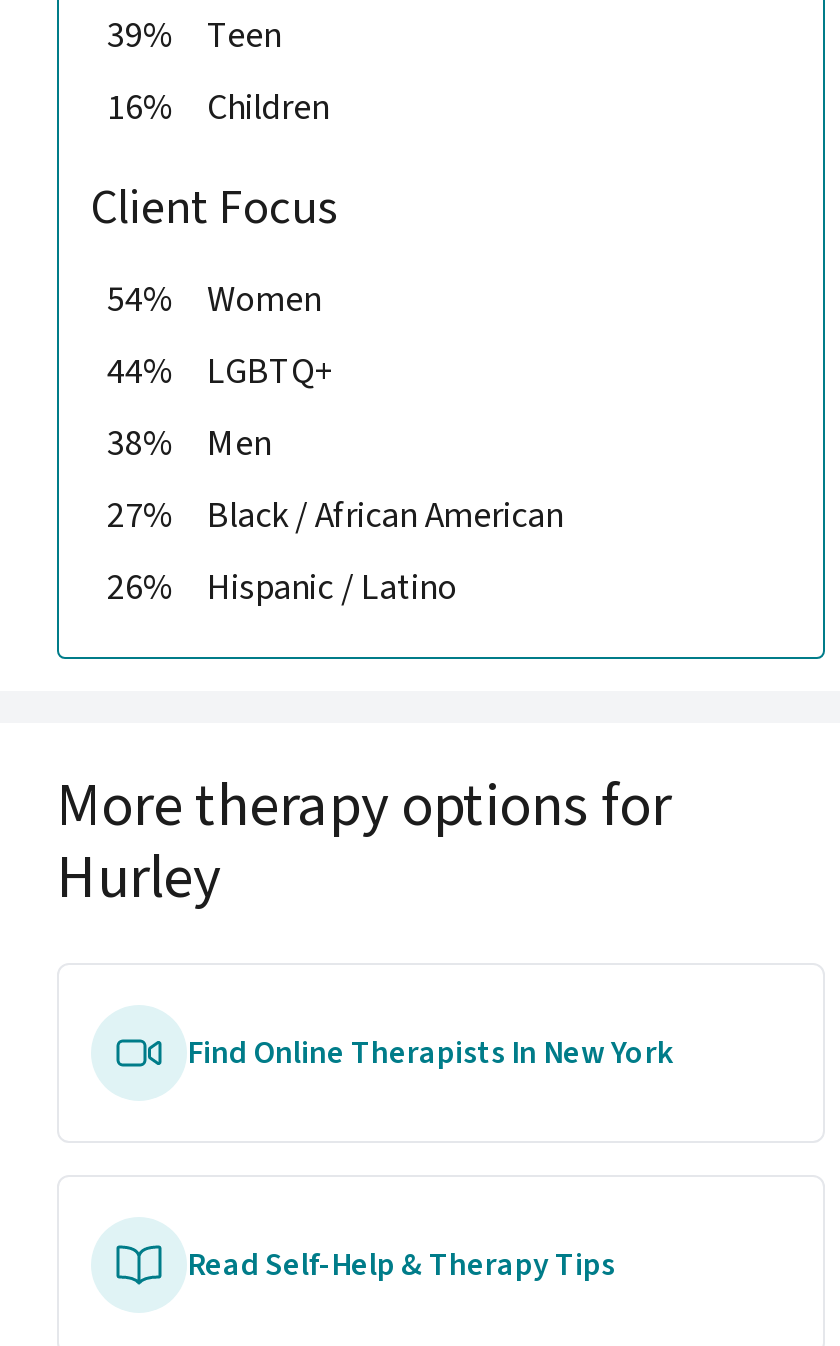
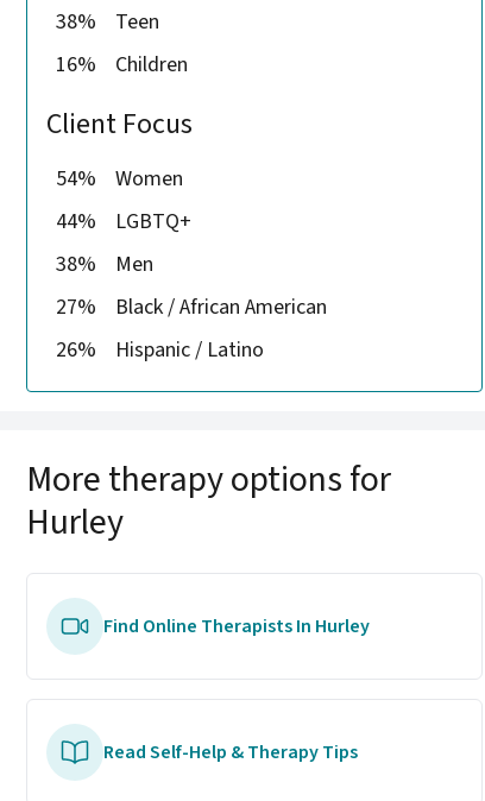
[107,11,281,61] 39% Teen -> [56,8,159,37] 38% Teen
[187,1031,673,1075] Find Online Therapists In New York -> [103,614,370,640] Find Online Therapists In Hurley

